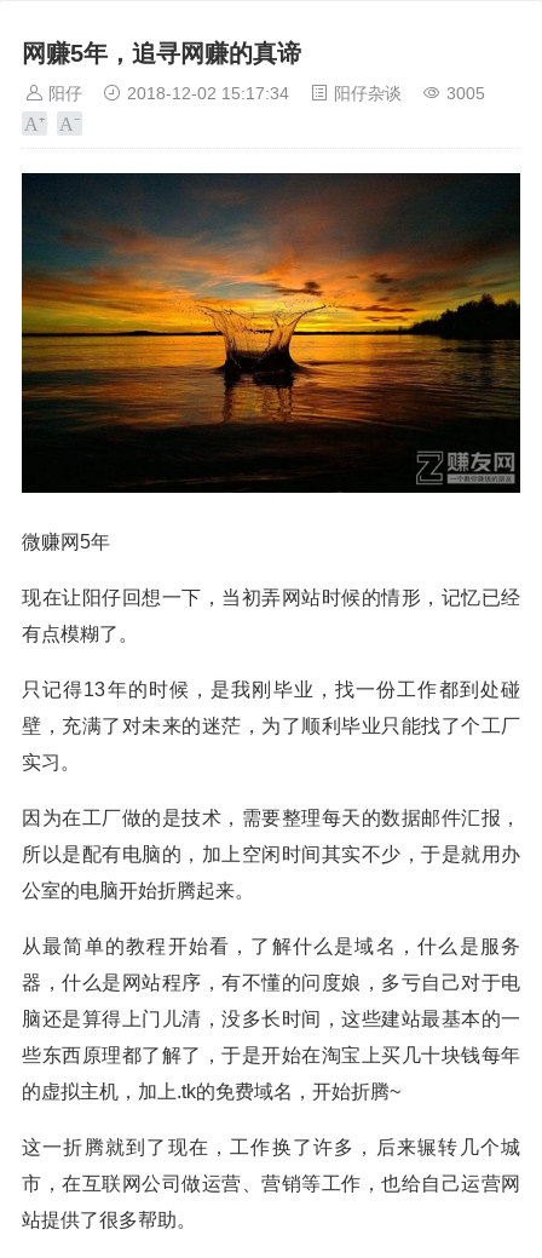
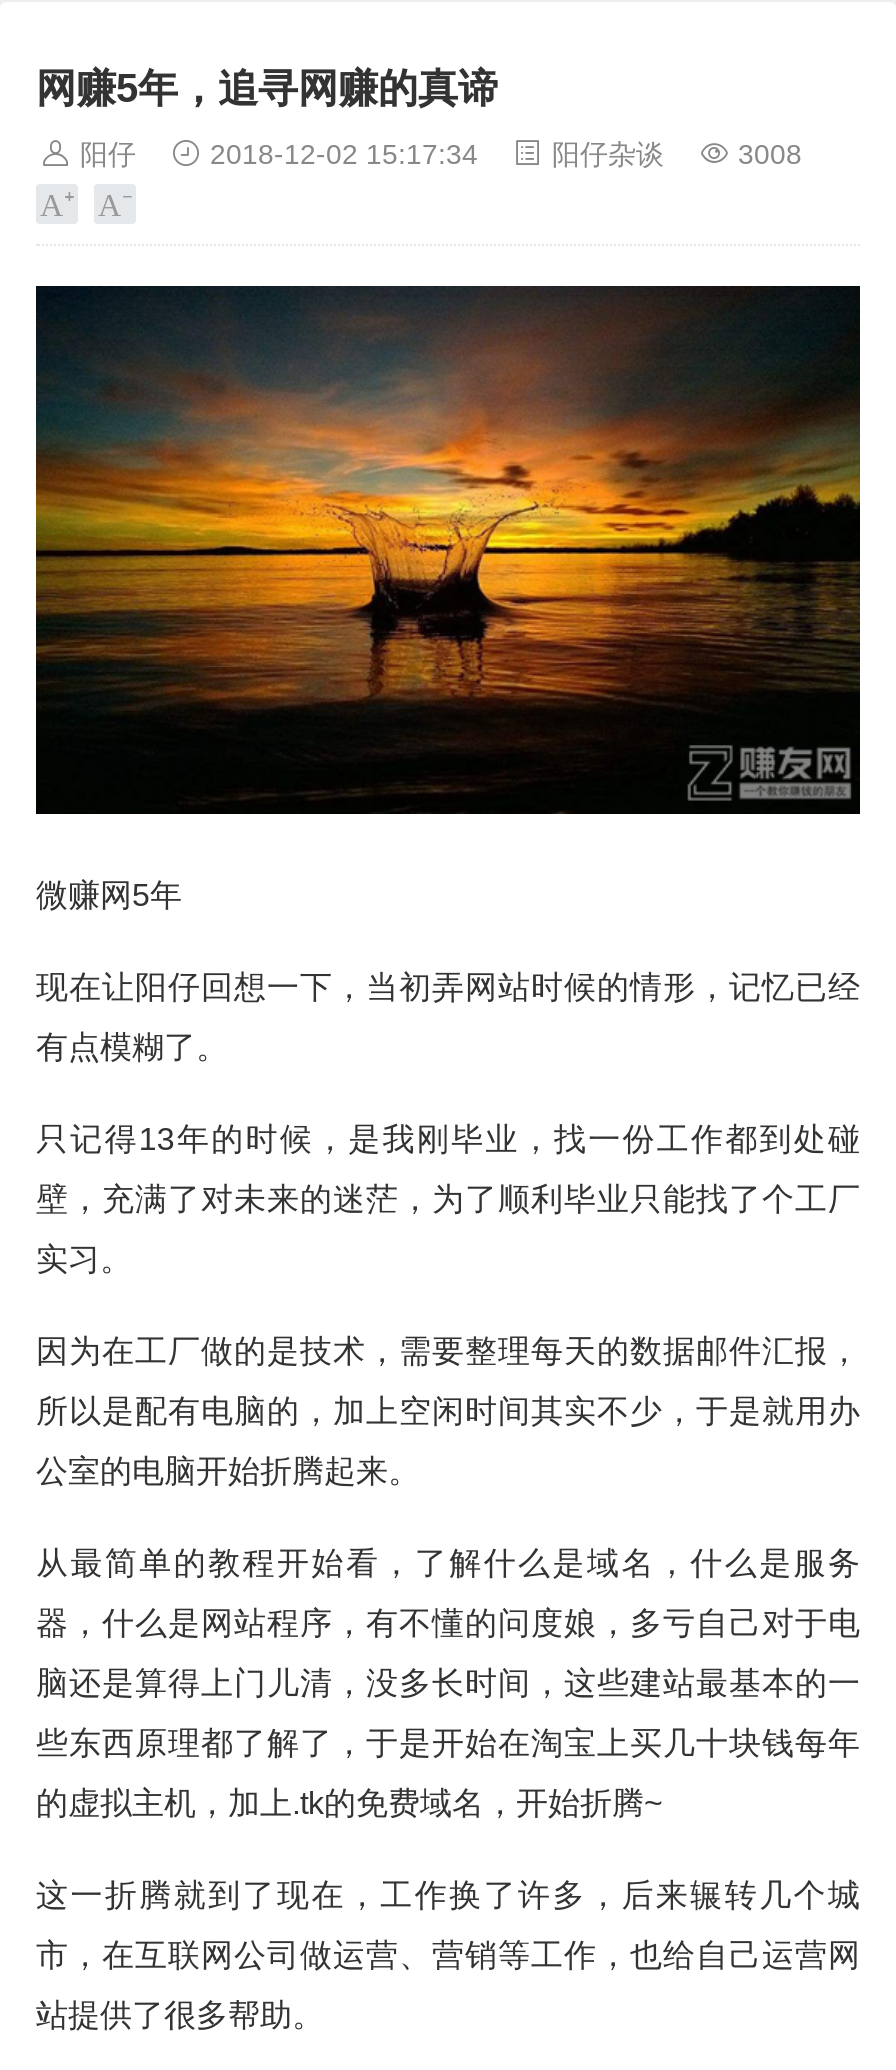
[446,84,485,103] 3005 -> [738,138,802,170] 3008

